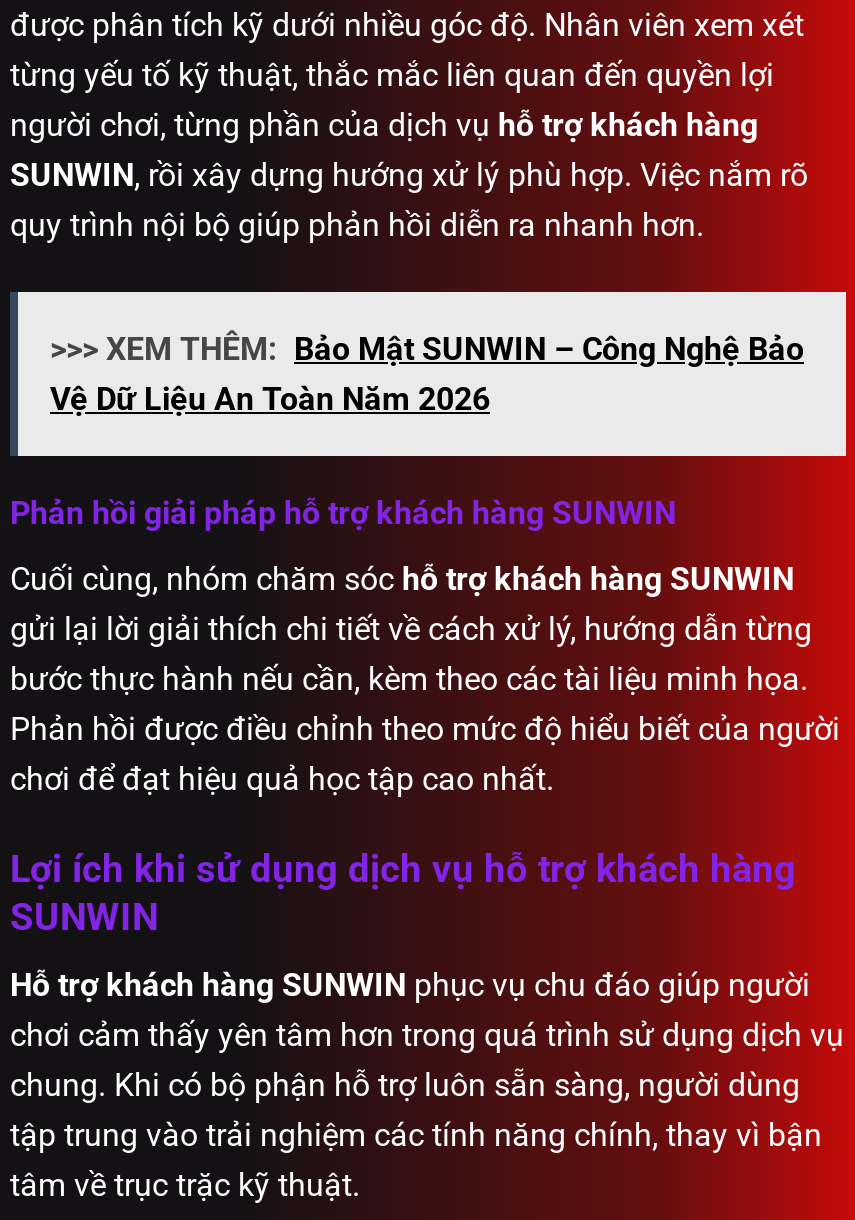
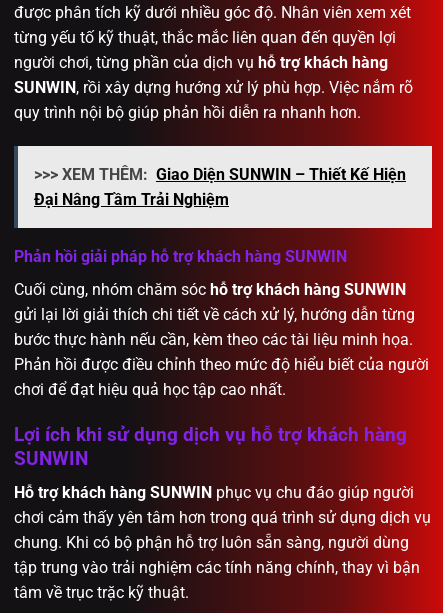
[50,330,804,418] >>> XEM THÊM: Bảo Mật SUNWIN – Công Nghệ Bảo | Vệ Dữ Liệu An Toàn Năm 2026 -> [34,165,406,209] >>> XEM THÊM: Giao Diện SUNWIN – Thiết Kế Hiện | Đại Nâng Tầm Trải Nghiệm

